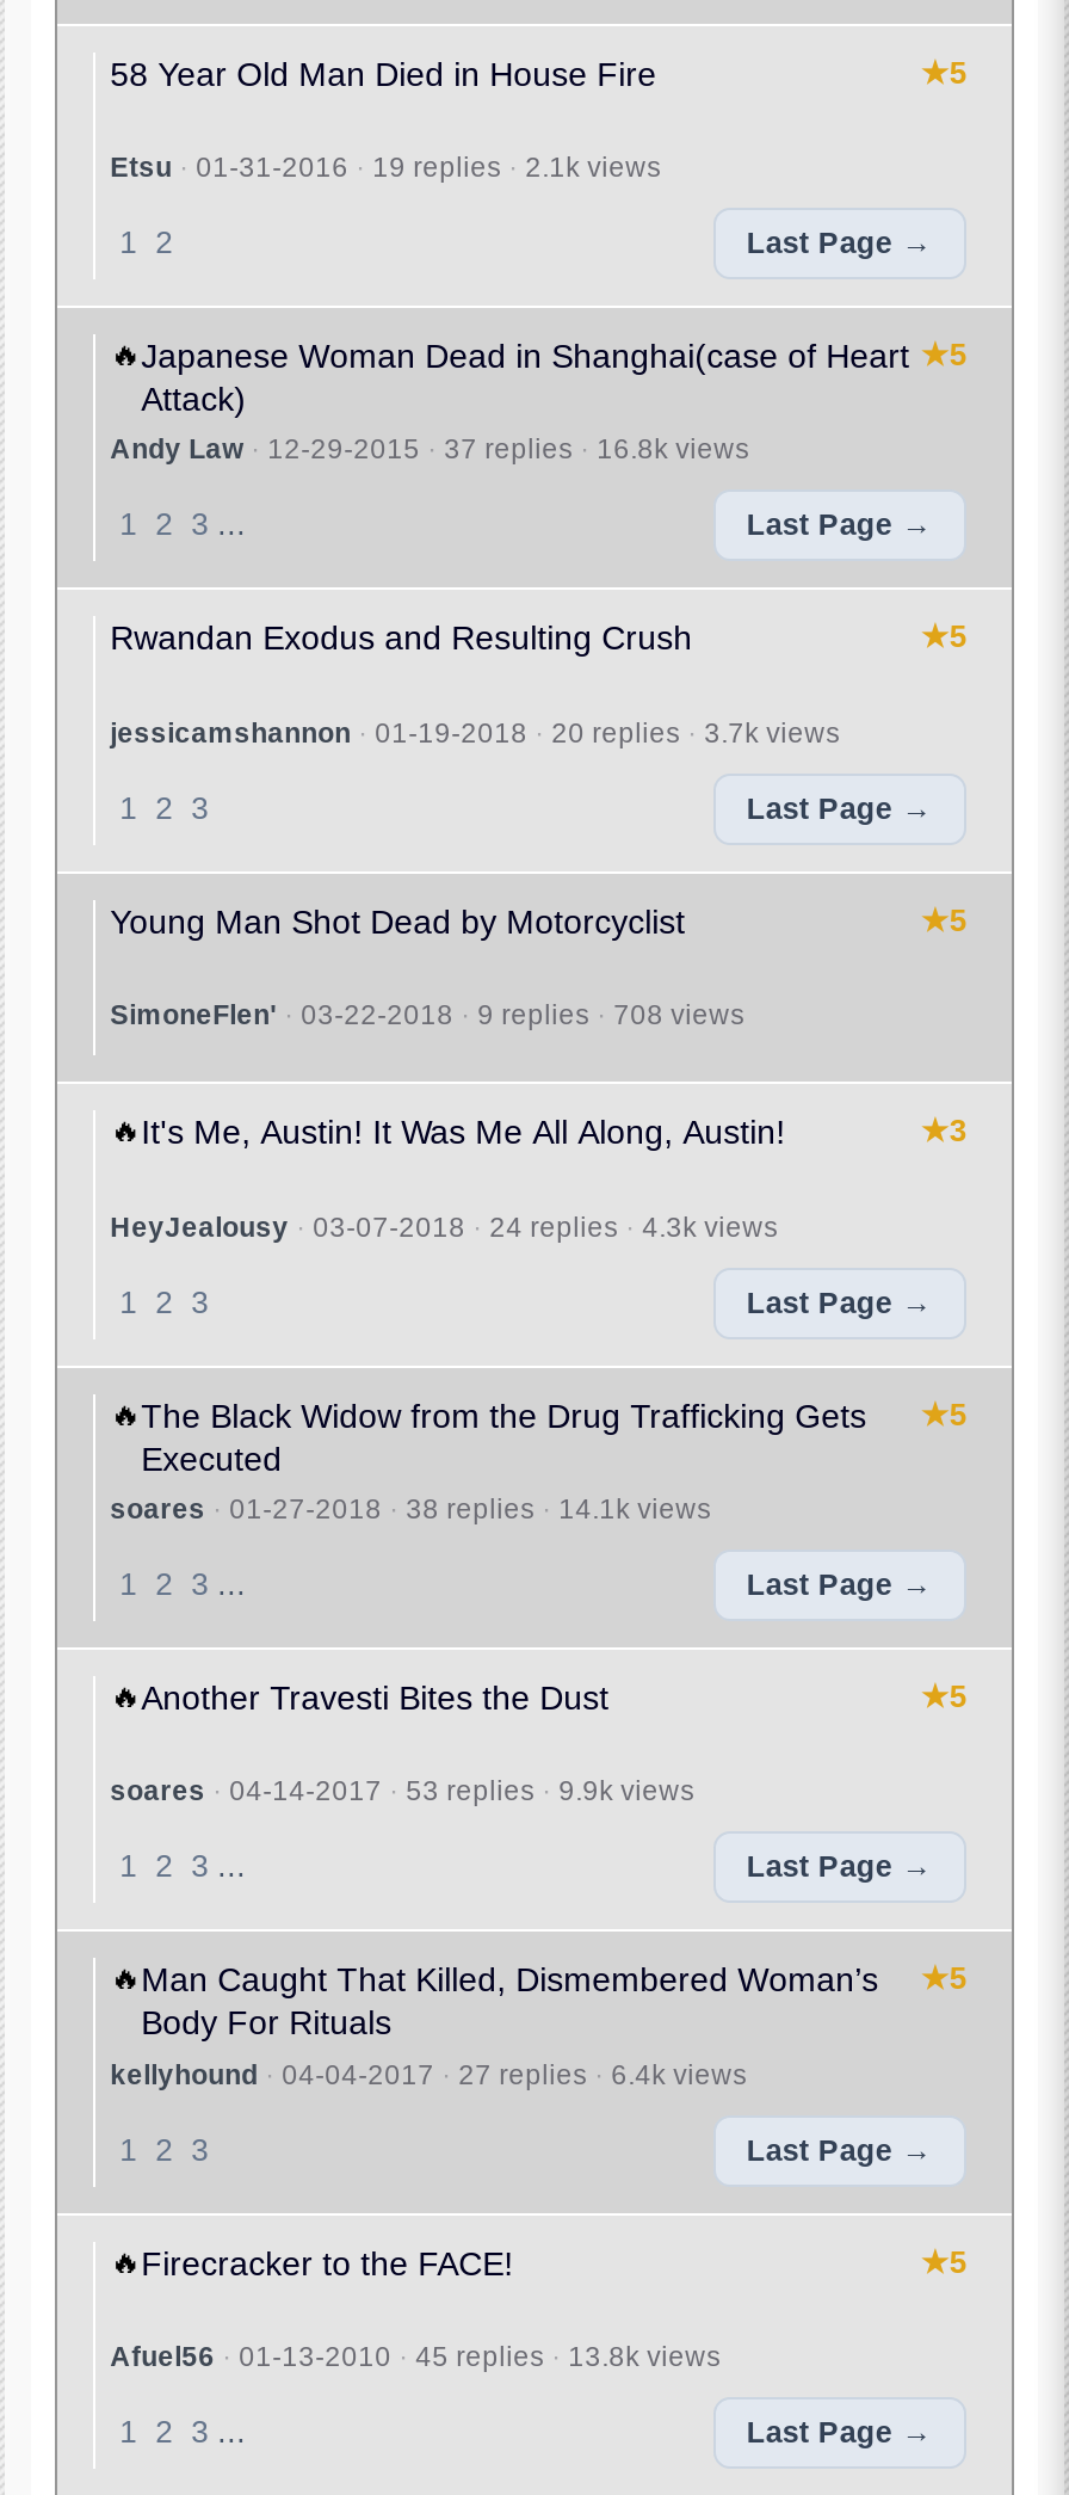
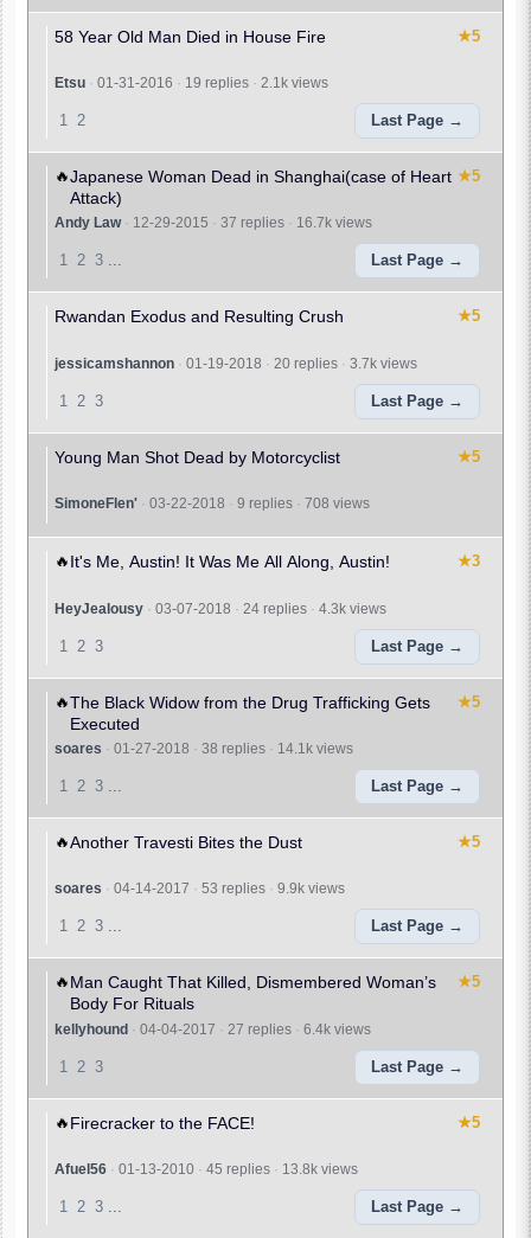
[110,435,749,464] Andy Law · 12-29-2015 · 37 replies · 16.8k views -> [55,216,372,230] Andy Law · 12-29-2015 · 37 replies · 16.7k views

